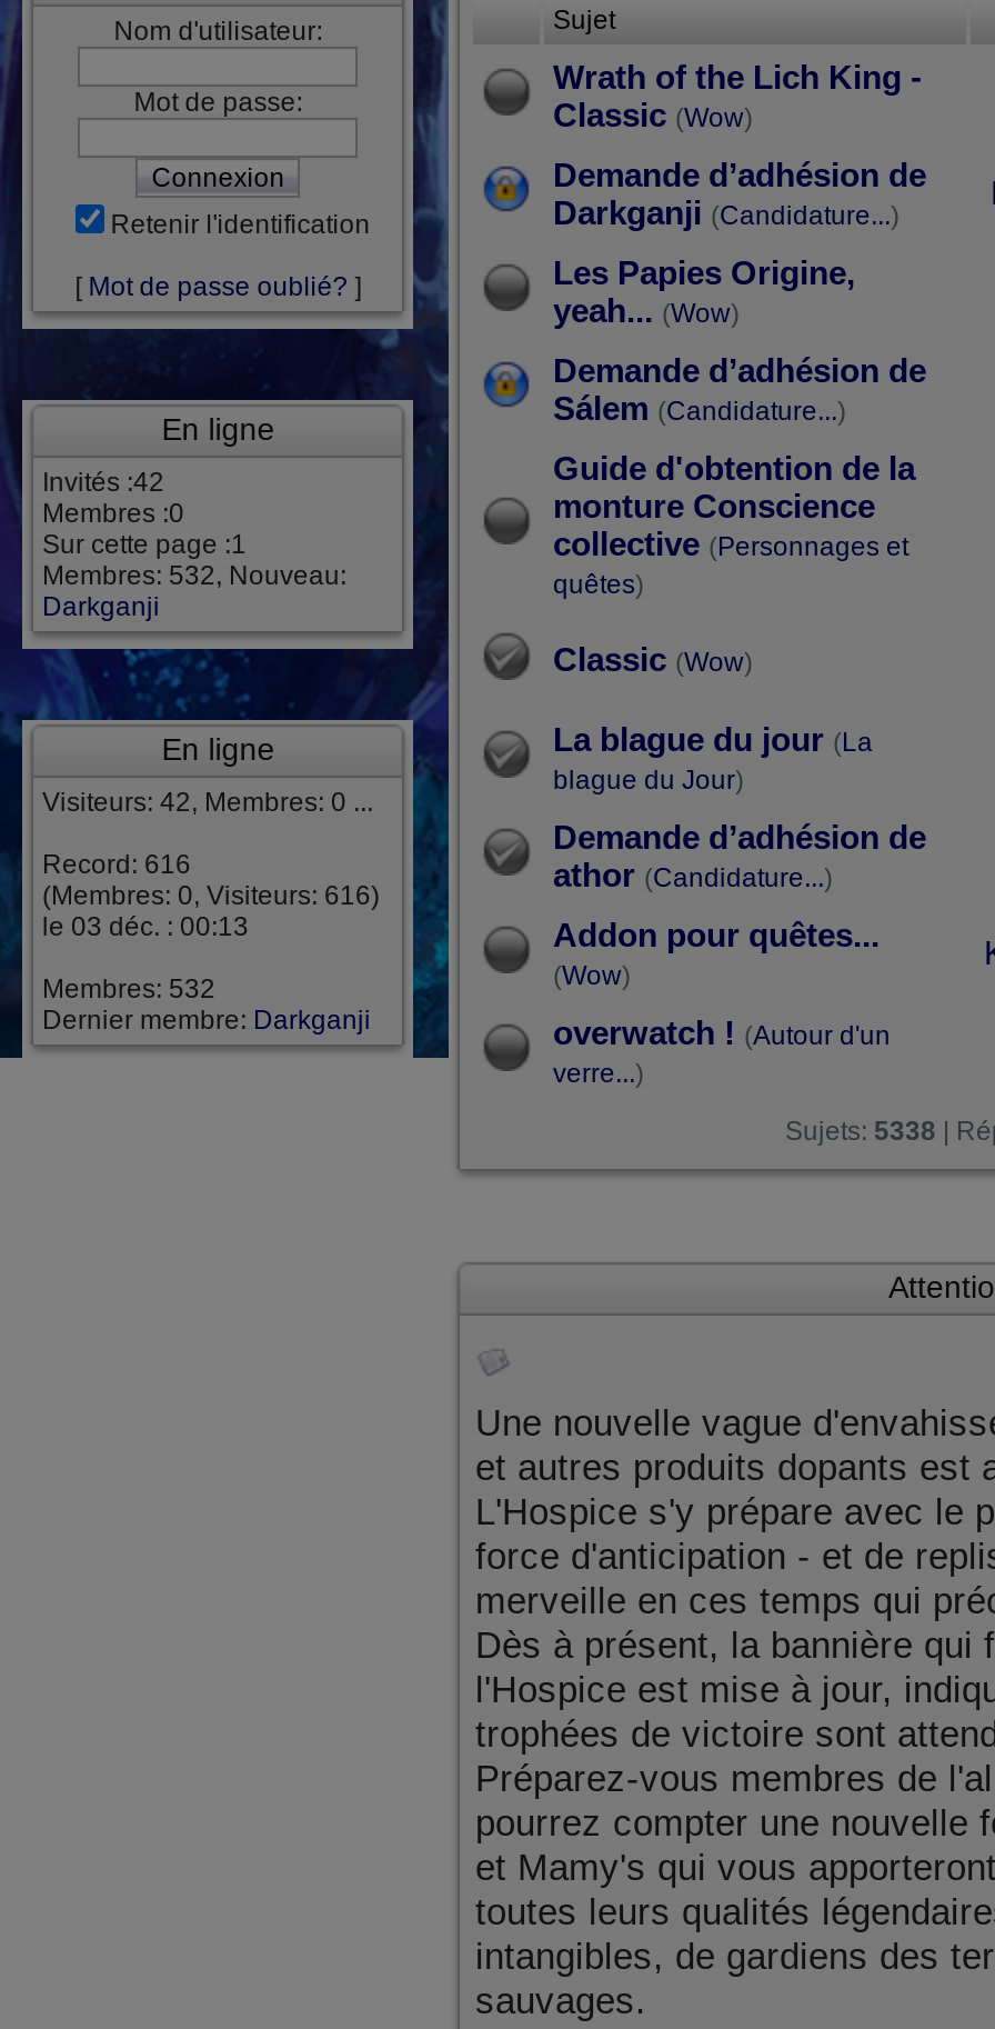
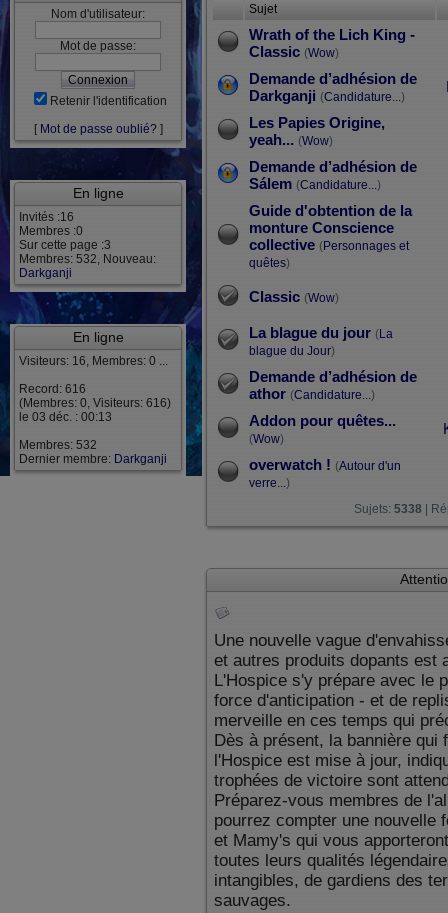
[42,467,164,498] Invités :42 -> [19,210,74,224] Invités :16
[42,529,247,560] Sur cette page :1 -> [19,238,111,252] Sur cette page :3
[42,787,373,818] Visiteurs: 42, Membres: 0 ... -> [19,354,168,368] Visiteurs: 16, Membres: 0 ...

